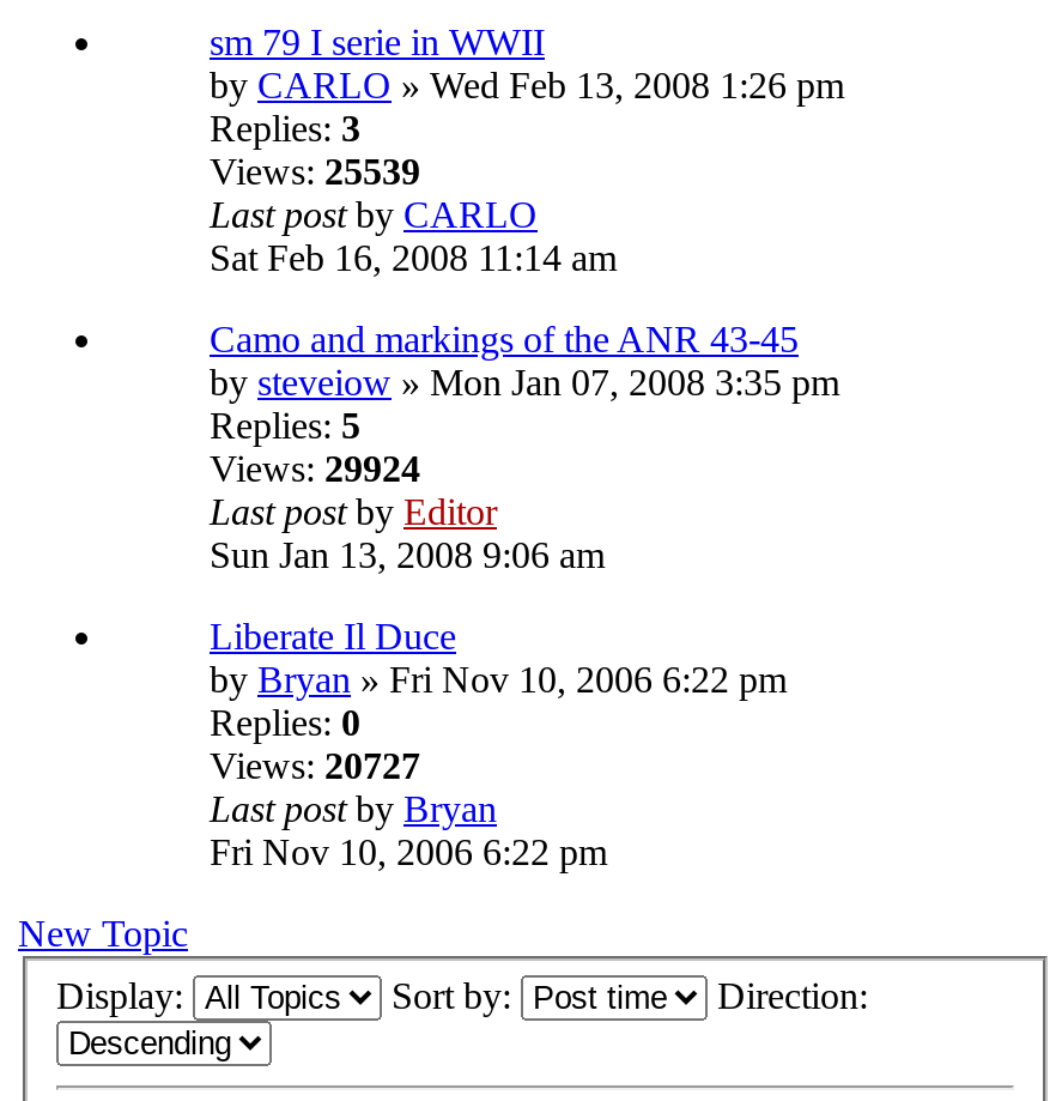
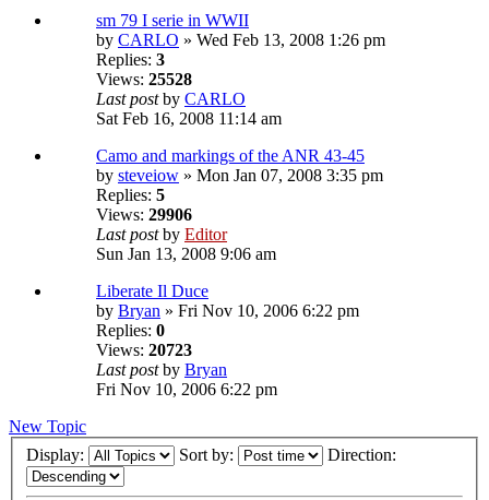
[210,152,420,193] Views: 25539 -> [96,70,192,89] Views: 25528
[210,449,420,490] Views: 29924 -> [96,206,192,224] Views: 29906
[210,746,420,787] Views: 20727 -> [96,341,192,360] Views: 20723

